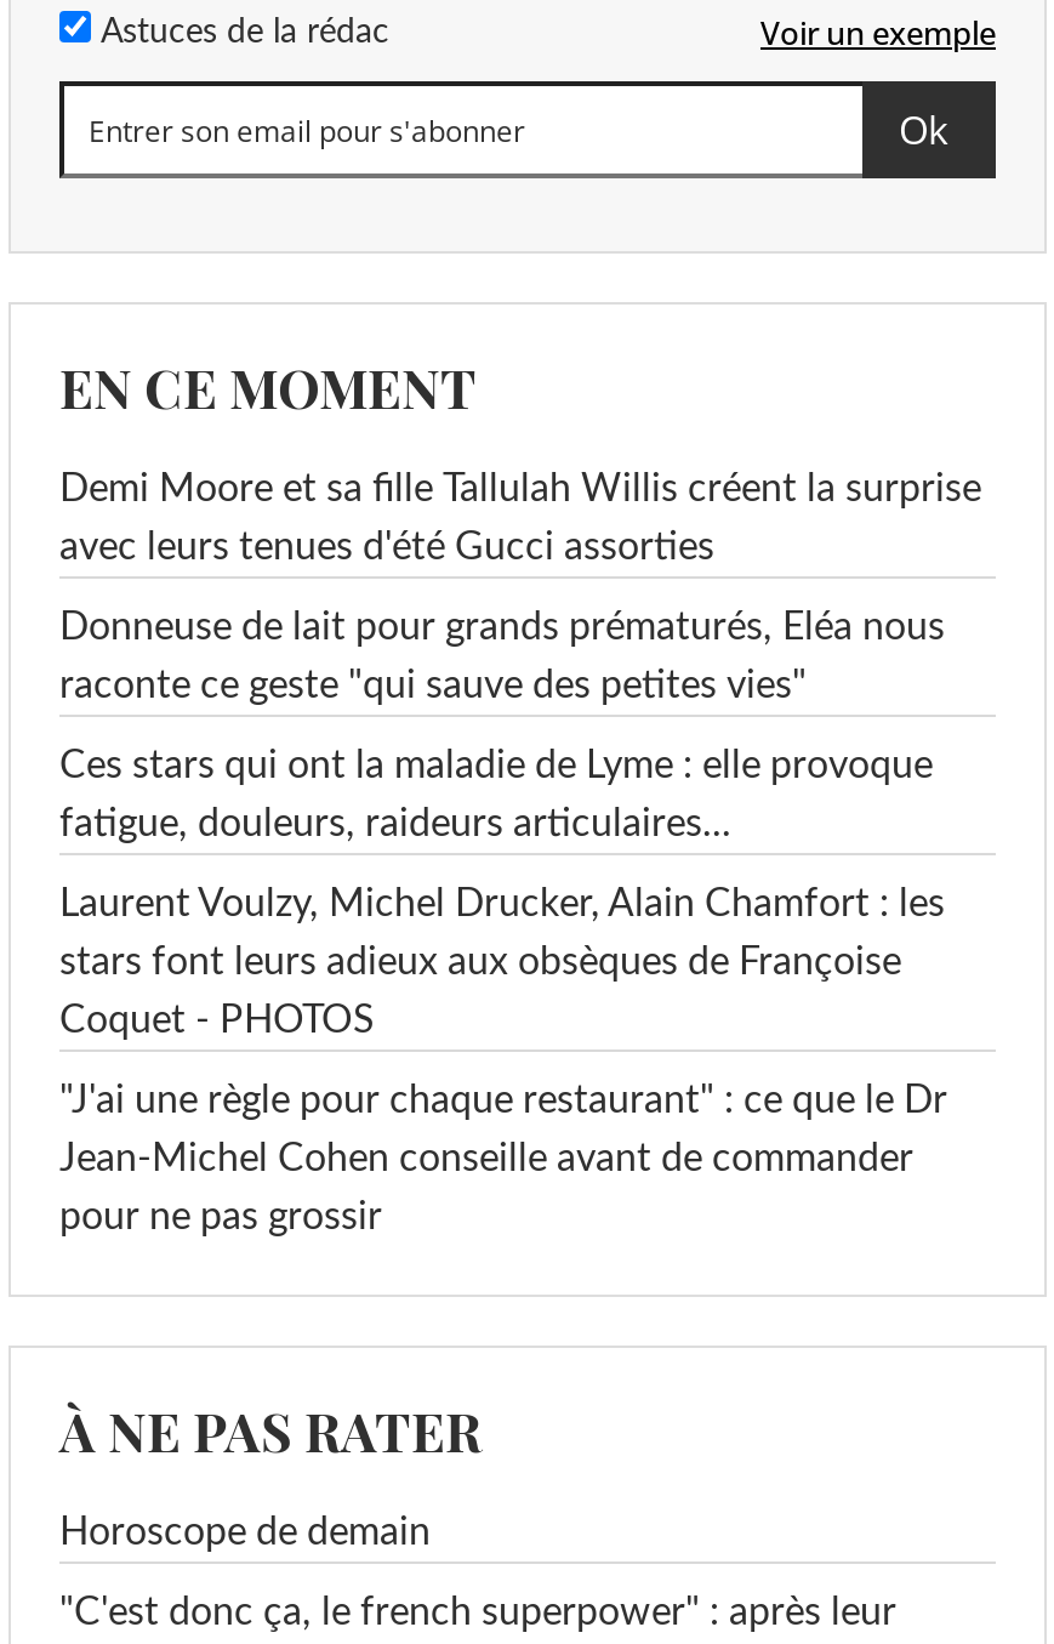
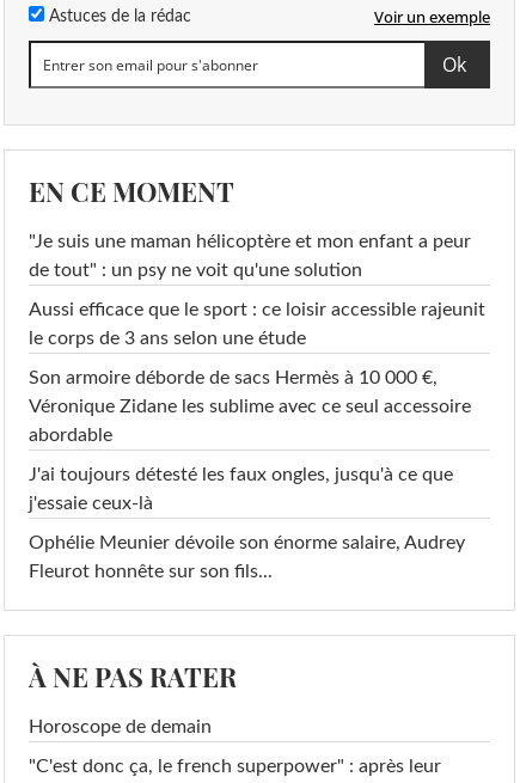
[59,471,981,1237] Demi Moore et sa fille Tallulah Willis créent la surprise | avec leurs tenues d'été Gucci assorties | Donneuse de lait pour grands prématurés, Eléa nous | raconte ce geste "qui sauve des petites vies" | Ces stars qui ont la maladie de Lyme : elle provoque | fatigue, douleurs, raideurs articulaires... | Laurent Voulzy, Michel Drucker, Alain Chamfort : les | stars font leurs adieux aux obsèques de Françoise | Coquet - PHOTOS | "J'ai une règle pour chaque restaurant" : ce que le Dr | Jean-Michel Cohen conseille avant de commander | pour ne pas grossir -> [29,232,485,581] "Je suis une maman hélicoptère et mon enfant a peur | de tout" : un psy ne voit qu'une solution | Aussi efficace que le sport : ce loisir accessible rajeunit | le corps de 3 ans selon une étude | Son armoire déborde de sacs Hermès à 10 000 €, | Véronique Zidane les sublime avec ce seul accessoire | abordable | J'ai toujours détesté les faux ongles, jusqu'à ce que | j'essaie ceux-là | Ophélie Meunier dévoile son énorme salaire, Audrey | Fleurot honnête sur son fils...

